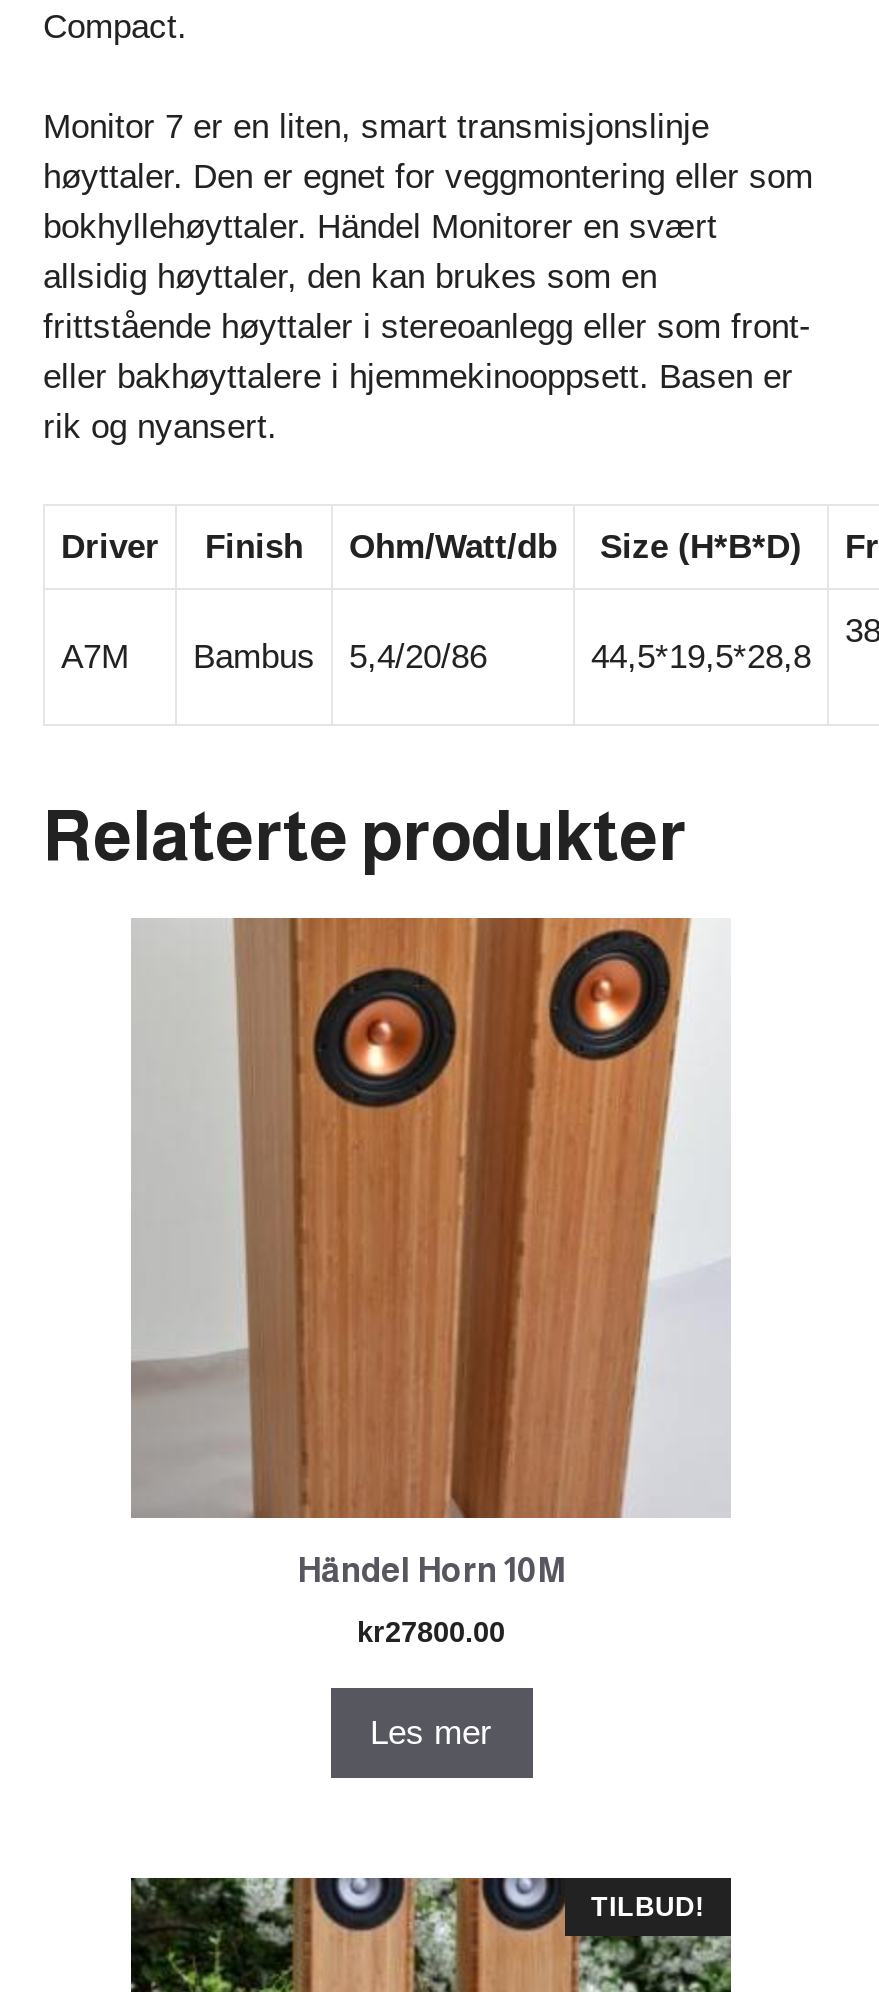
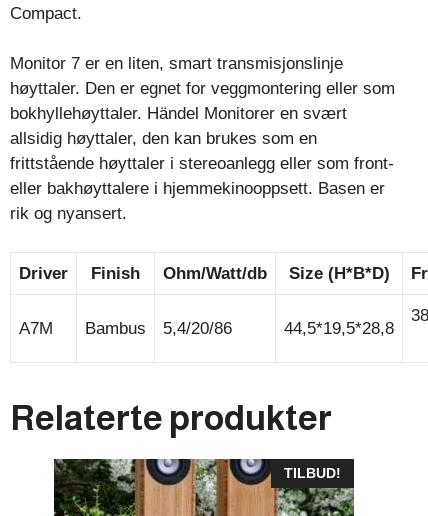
[131,916,731,1751] [image] | Händel Horn 10M | kr27800.00 | Les mer -> none

